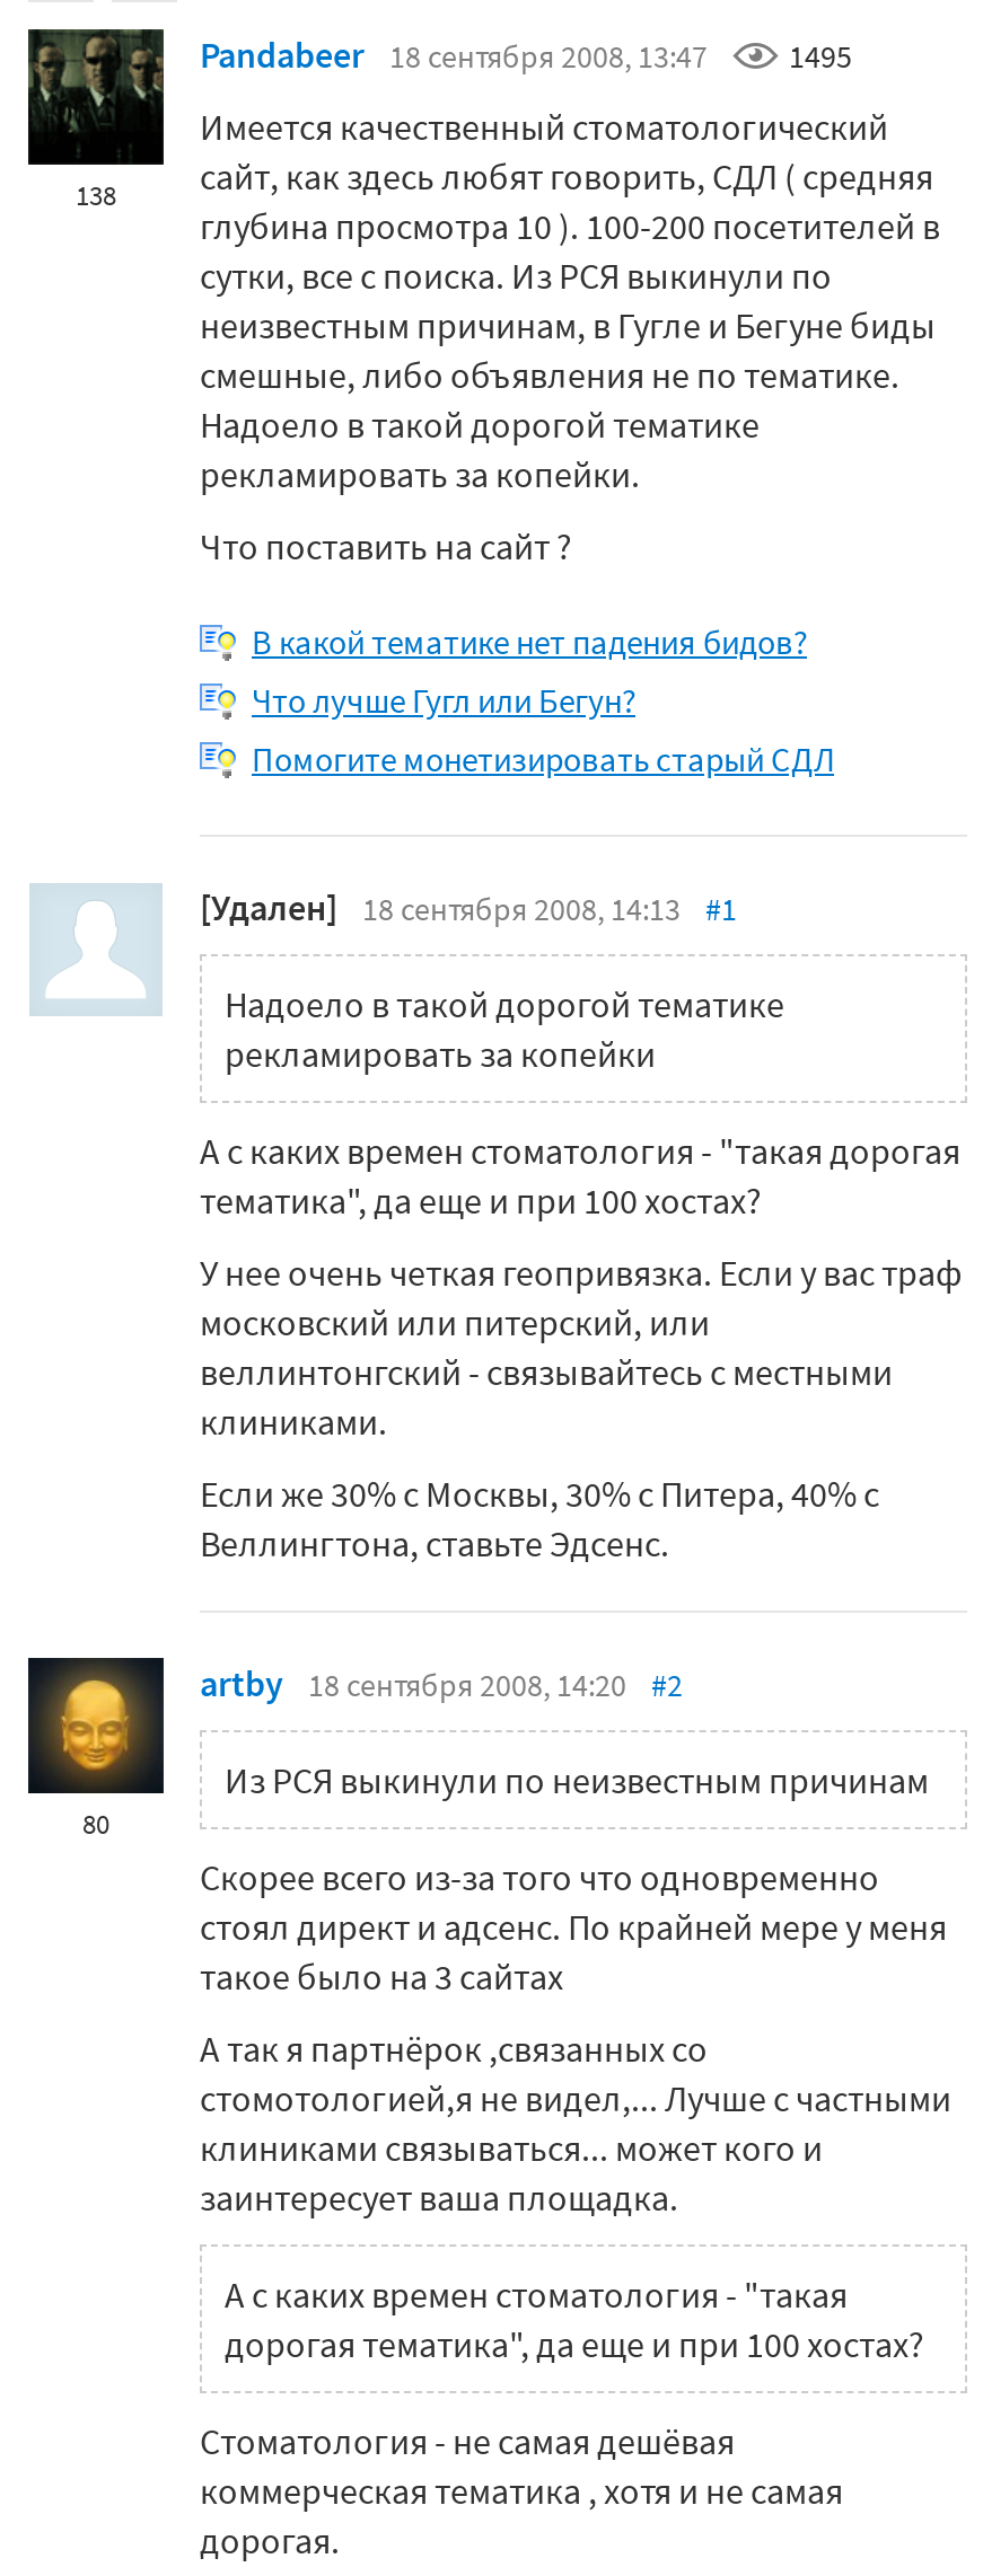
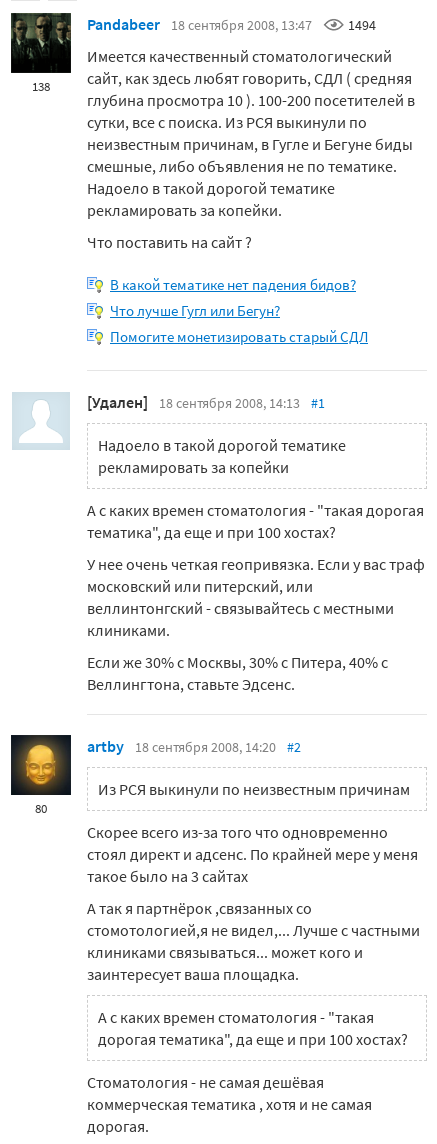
[200,32,852,77] Pandabeer 18 сентября 2008, 13:47 1495 -> [87,14,376,34] Pandabeer 18 сентября 2008, 13:47 1494

